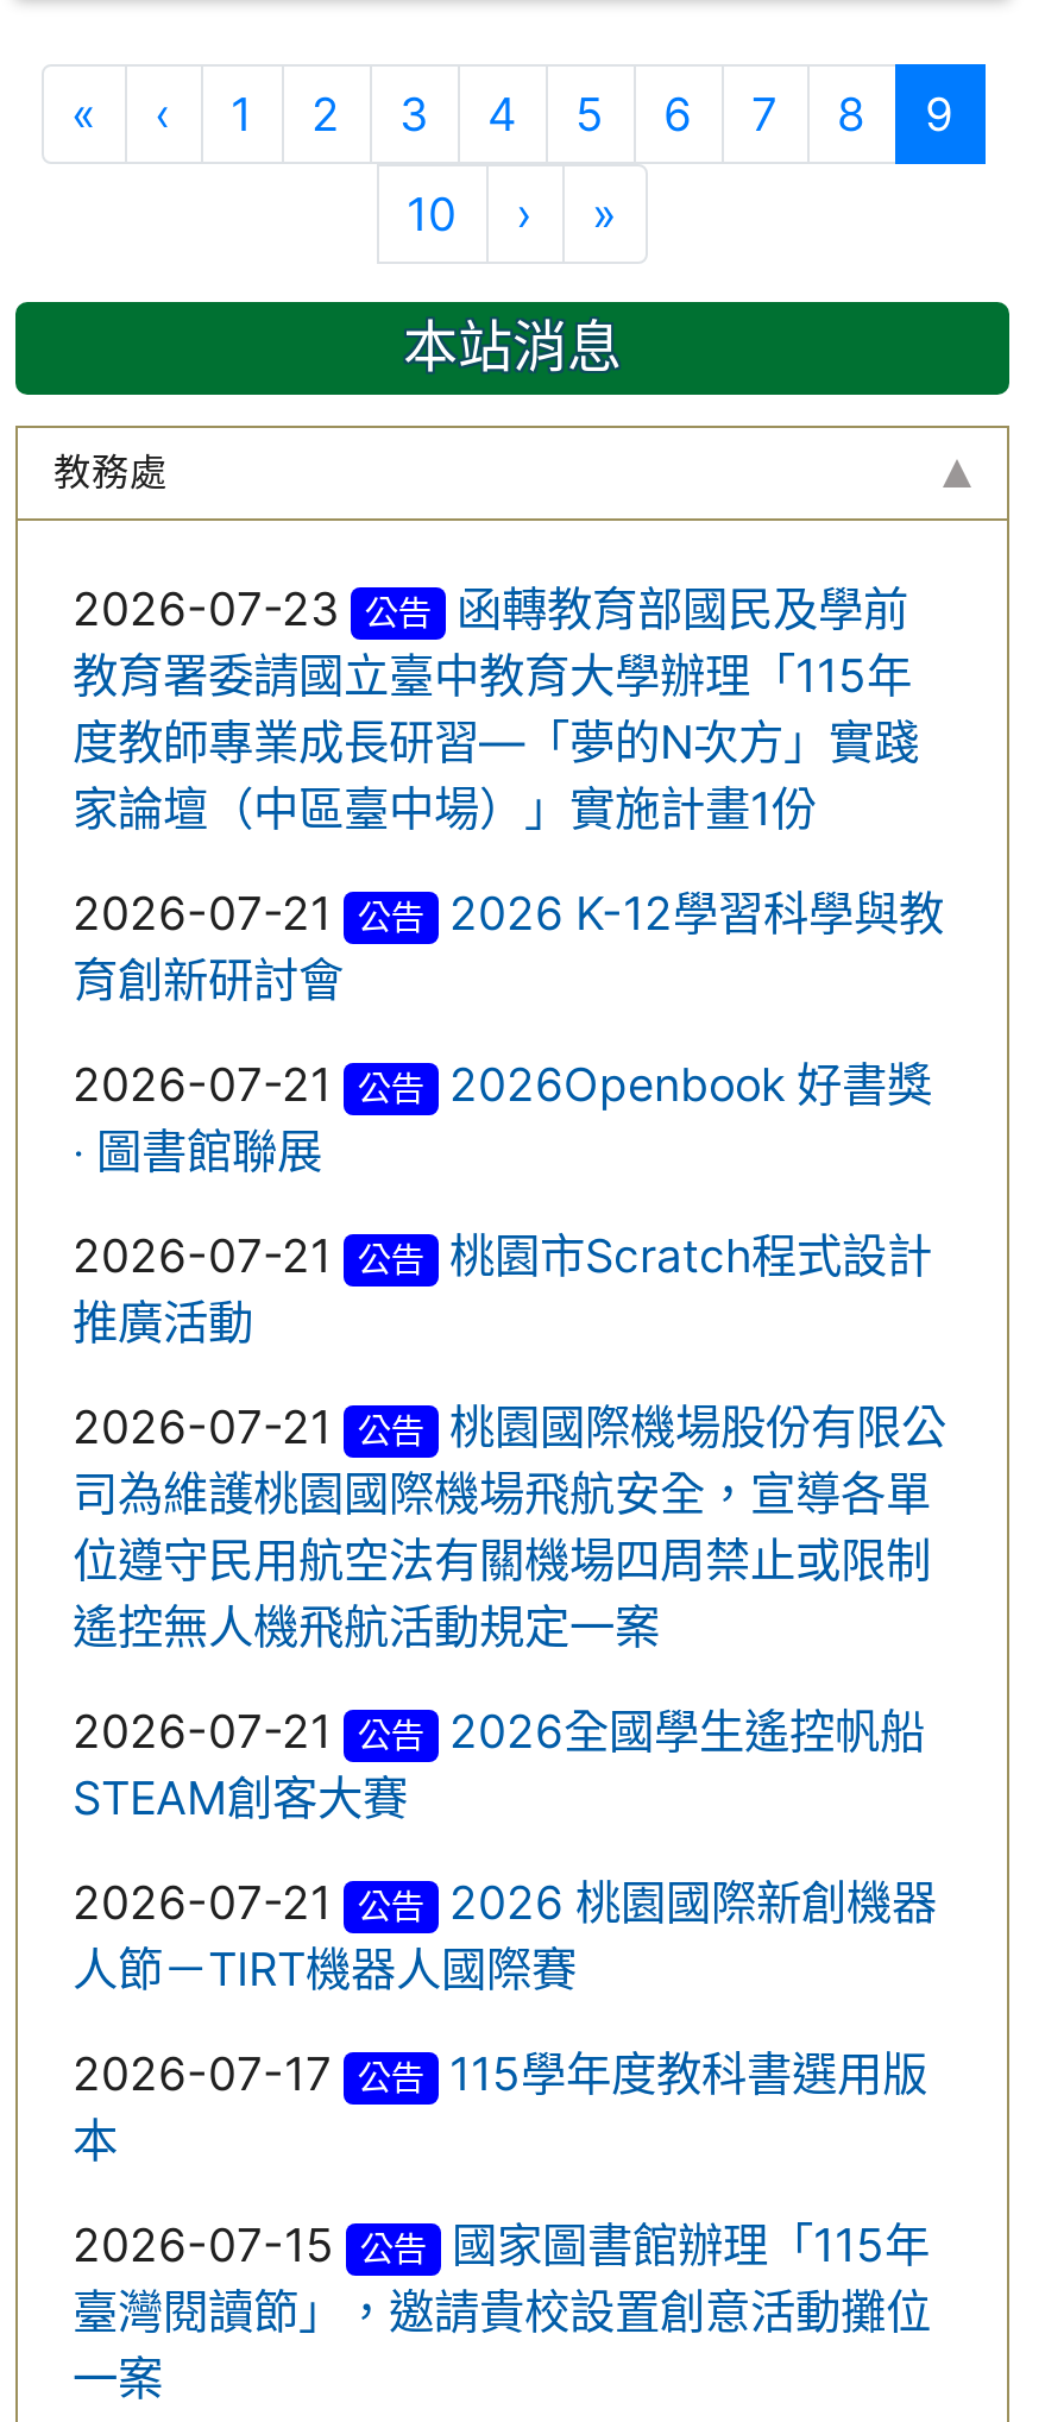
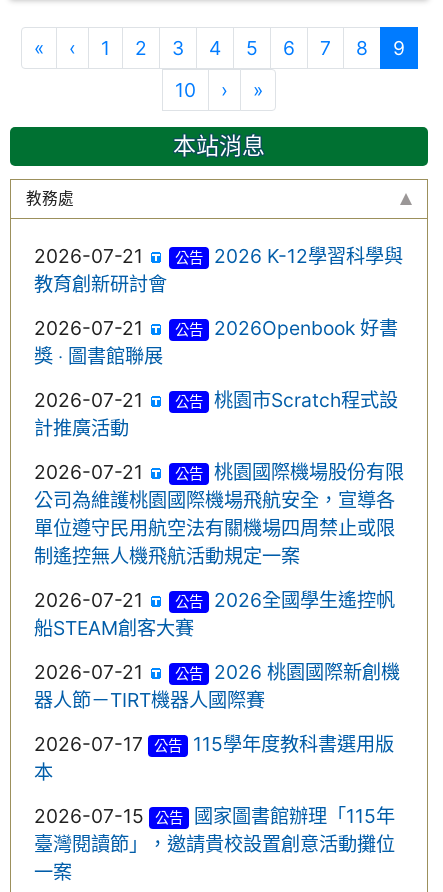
[73,580,946,1998] 2026-07-23 公告 函轉教育部國民及學前 | 教育署委請國立臺中教育大學辦理「115年 | 度教師專業成長研習—「夢的N次方」實踐 | 家論壇（中區臺中場）」實施計畫1份 | 2026-07-21 公告 2026 K-12學習科學與教 | 育創新研討會 | 2026-07-21 公告 2026Openbook 好書獎 | ‧ 圖書館聯展 | 2026-07-21 公告 桃園市Scratch程式設計 | 推廣活動 | 2026-07-21 公告 桃園國際機場股份有限公 | 司為維護桃園國際機場飛航安全，宣導各單 | 位遵守民用航空法有關機場四周禁止或限制 | 遙控無人機飛航活動規定一案 | 2026-07-21 公告 2026全國學生遙控帆船 | STEAM創客大賽 | 2026-07-21 公告 2026 桃園國際新創機器 | 人節－TIRT機器人國際賽 -> [34,244,403,712] 2026-07-21 | 公告 | 2026 K-12學習科學與 | 教育創新研討會 | 2026-07-21 | 公告 | 2026Openbook 好書 | 獎 ‧ 圖書館聯展 | 2026-07-21 | 公告 | 桃園市Scratch程式設 | 計推廣活動 | 2026-07-21 | 公告 | 桃園國際機場股份有限 | 公司為維護桃園國際機場飛航安全，宣導各 | 單位遵守民用航空法有關機場四周禁止或限 | 制遙控無人機飛航活動規定一案 | 2026-07-21 | 公告 | 2026全國學生遙控帆 | 船STEAM創客大賽 | 2026-07-21 | 公告 | 2026 桃園國際新創機 | 器人節－TIRT機器人國際賽

